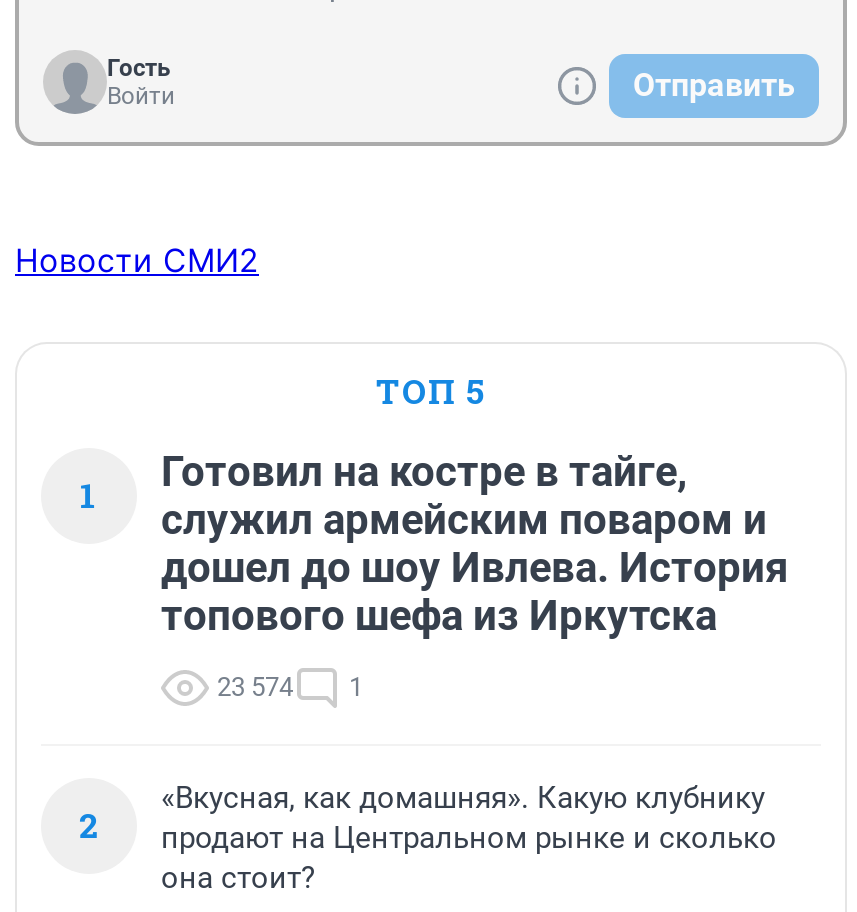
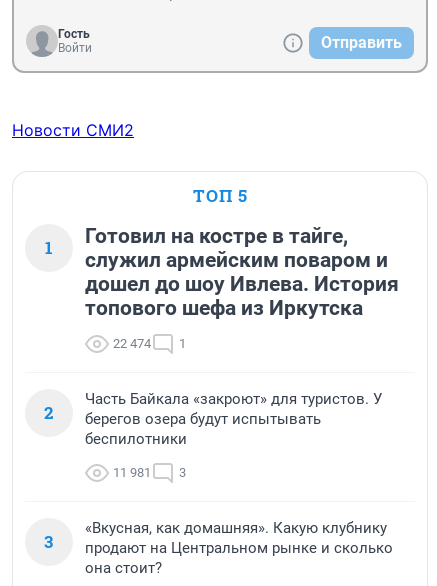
[217,672,363,702] 23 574 1 -> [113,336,186,351] 22 474 1
none -> [44,390,382,553] Часть Байкала «закроют» для туристов. У | берегов озера будут испытывать | беспилотники | 11 981 | 3 | 3

